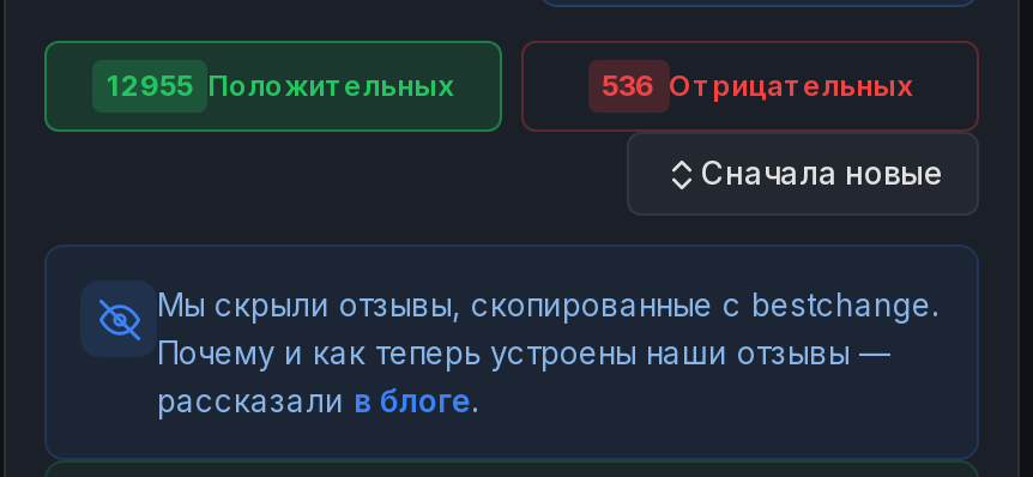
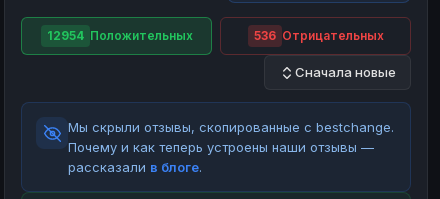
[107,67,454,103] 12955 Положительных -> [46,28,192,43] 12954 Положительных

